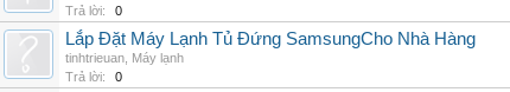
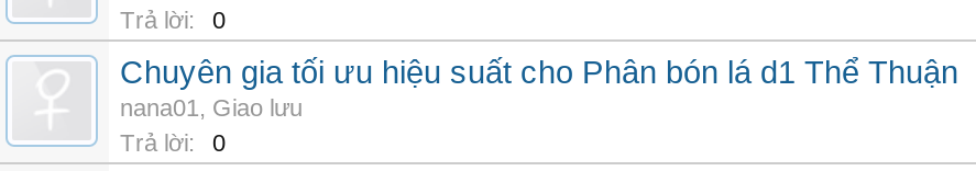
[65,29,476,65] Lắp Đặt Máy Lạnh Tủ Đứng SamsungCho Nhà Hàng | tinhtrieuan, Máy lạnh -> [120,55,958,121] Chuyên gia tối ưu hiệu suất cho Phân bón lá d1 Thể Thuận | nana01, Giao lưu

